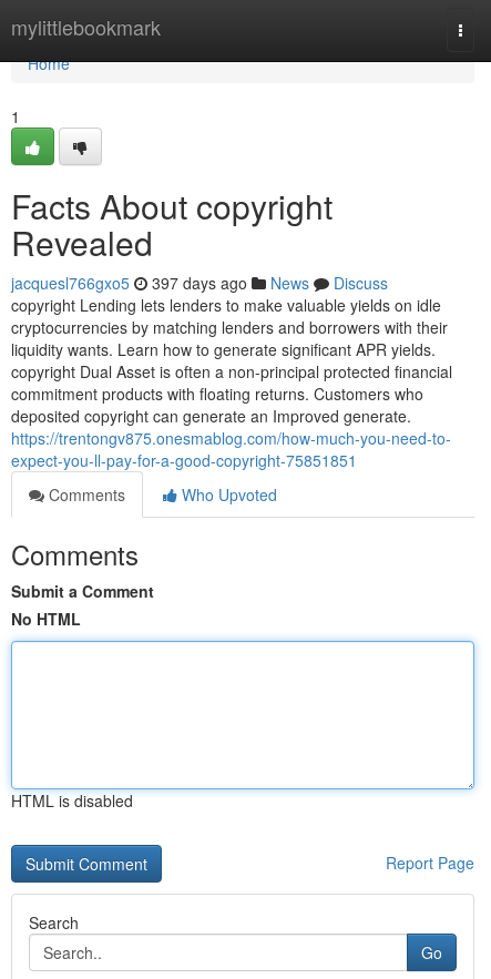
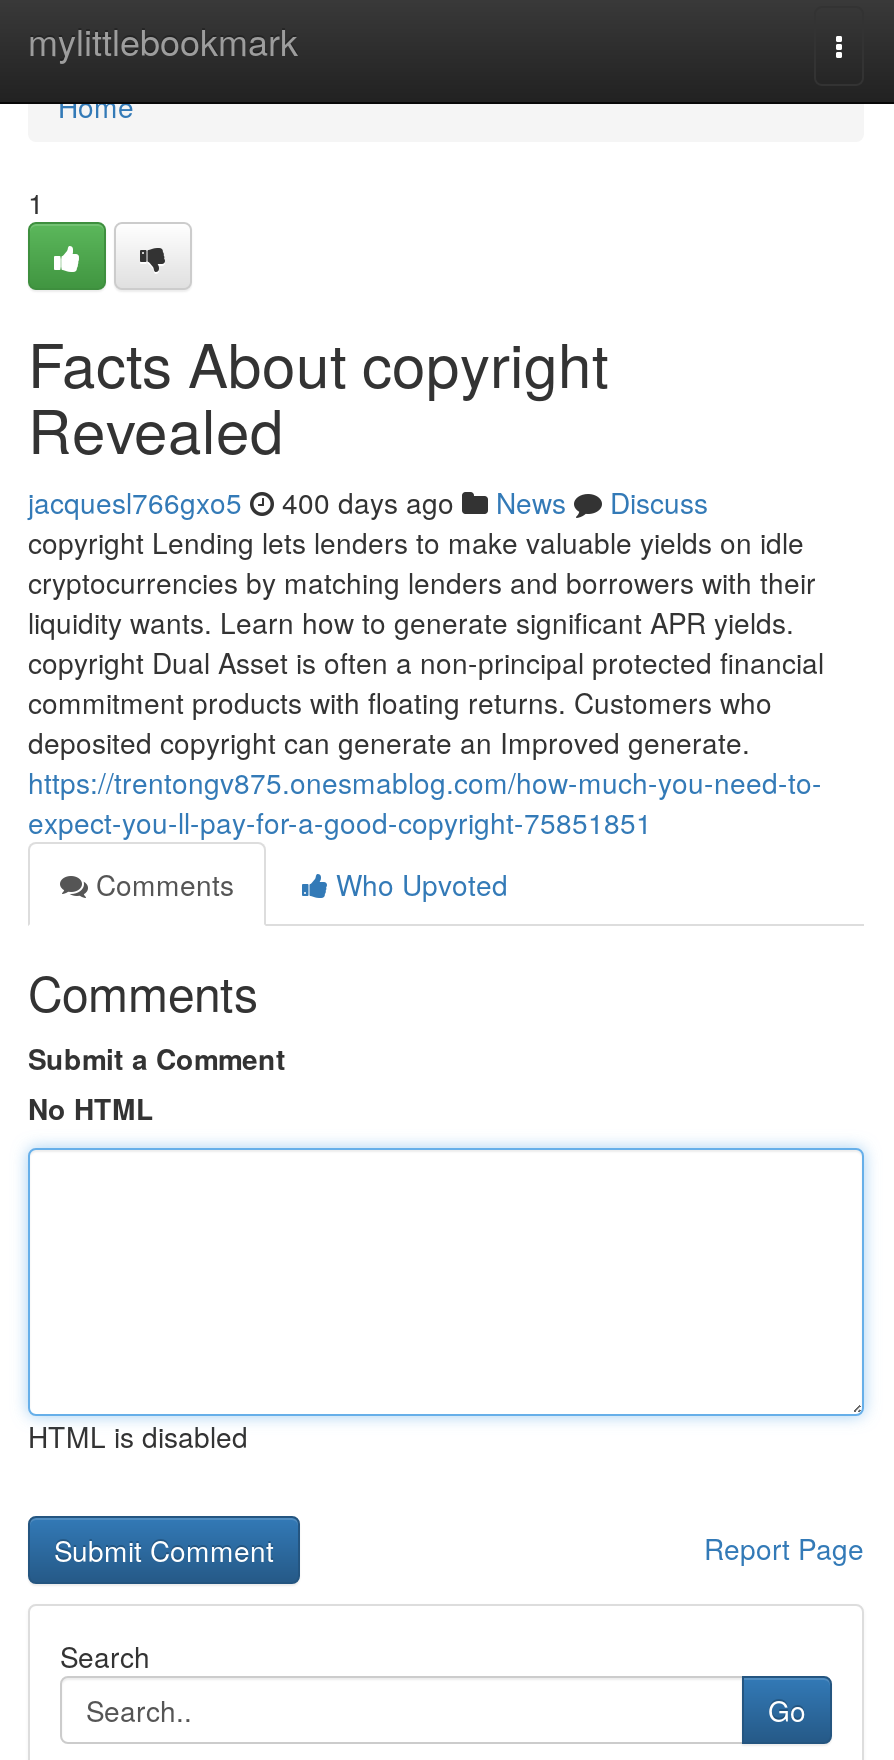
[11,272,388,294] jacquesl766gxo5 397 days ago News Discuss -> [28,482,708,522] jacquesl766gxo5 400 days ago News Discuss

